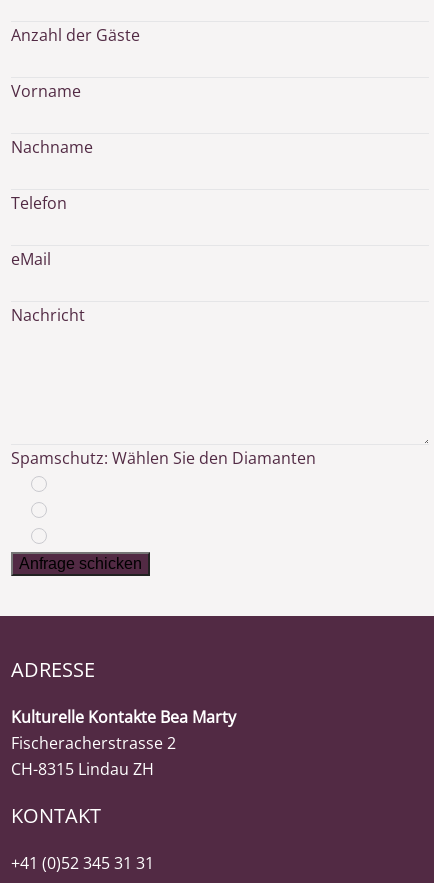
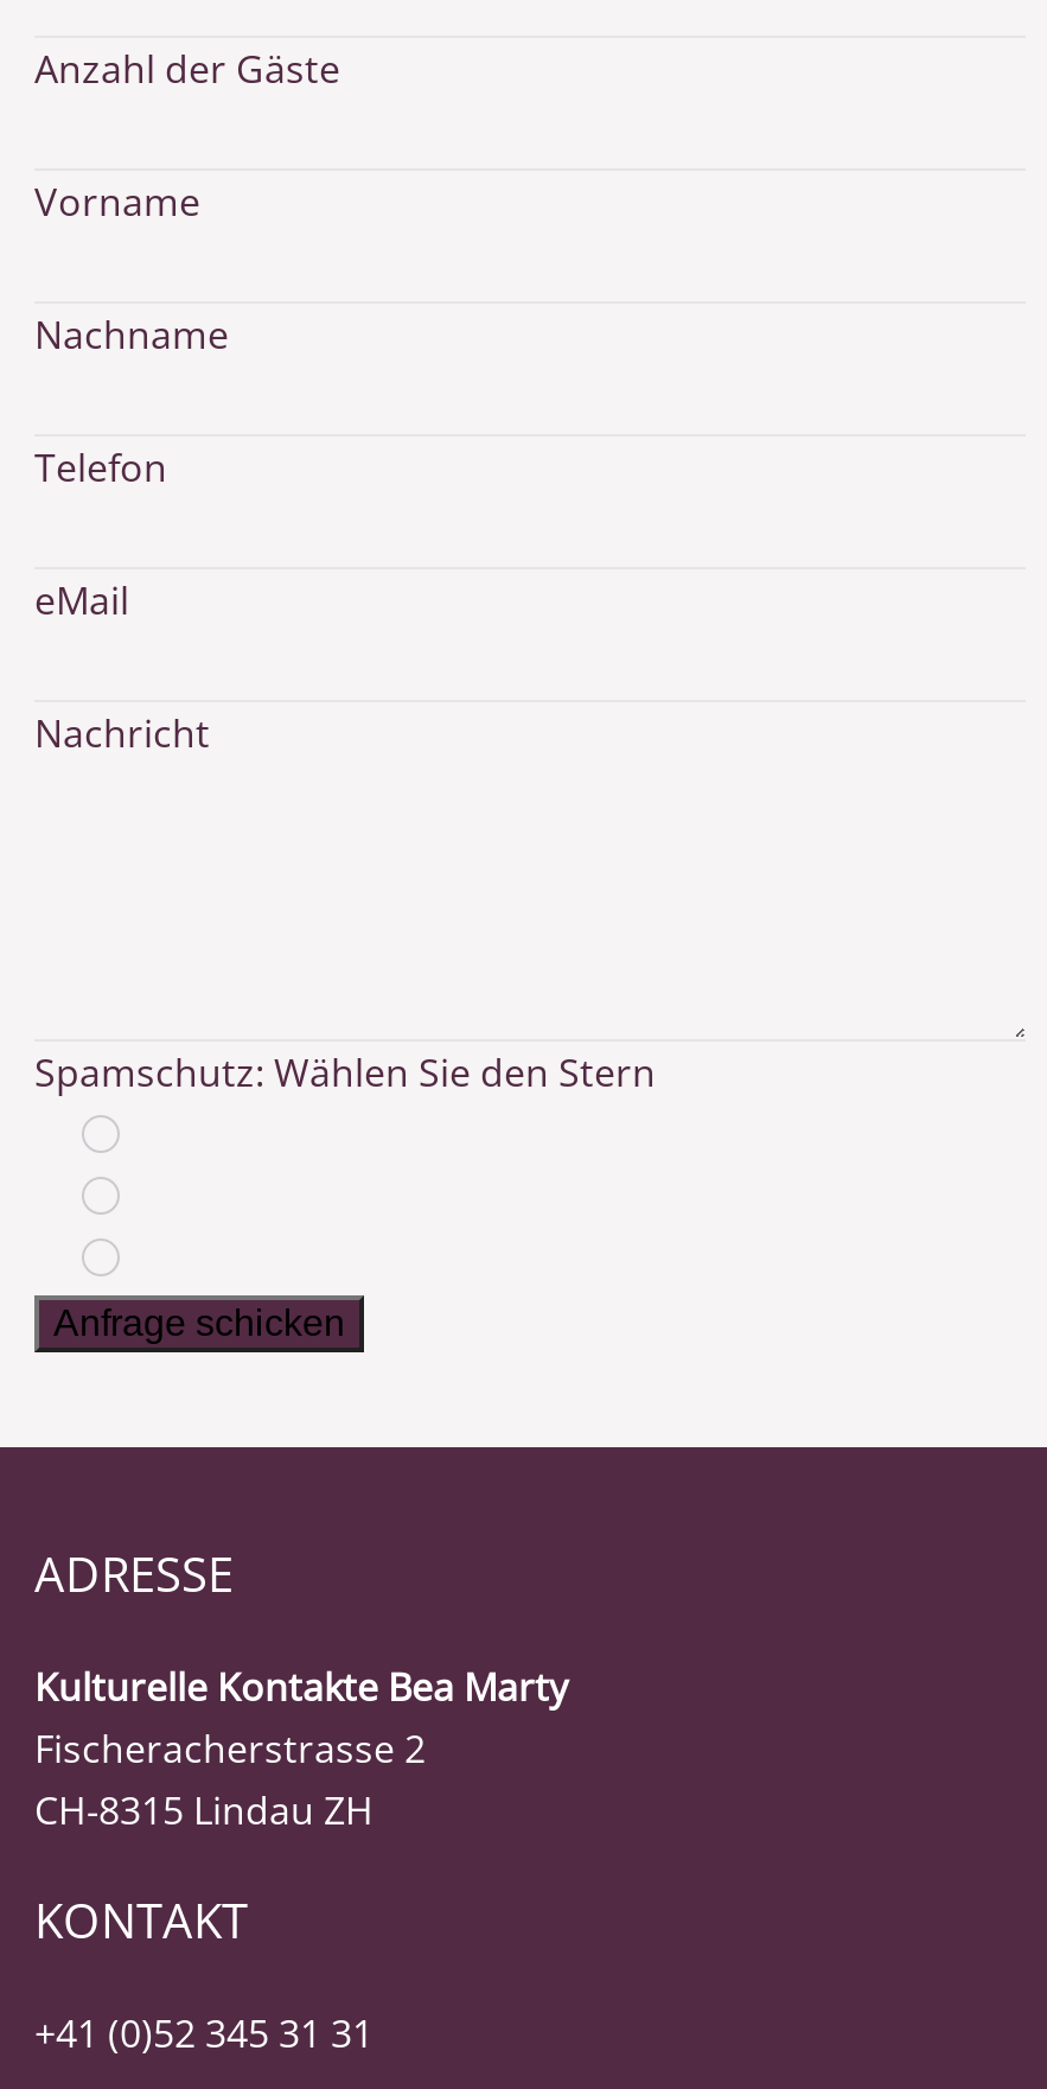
[11,447,316,469] Spamschutz: Wählen Sie den Diamanten -> [34,1046,656,1098] Spamschutz: Wählen Sie den Stern

